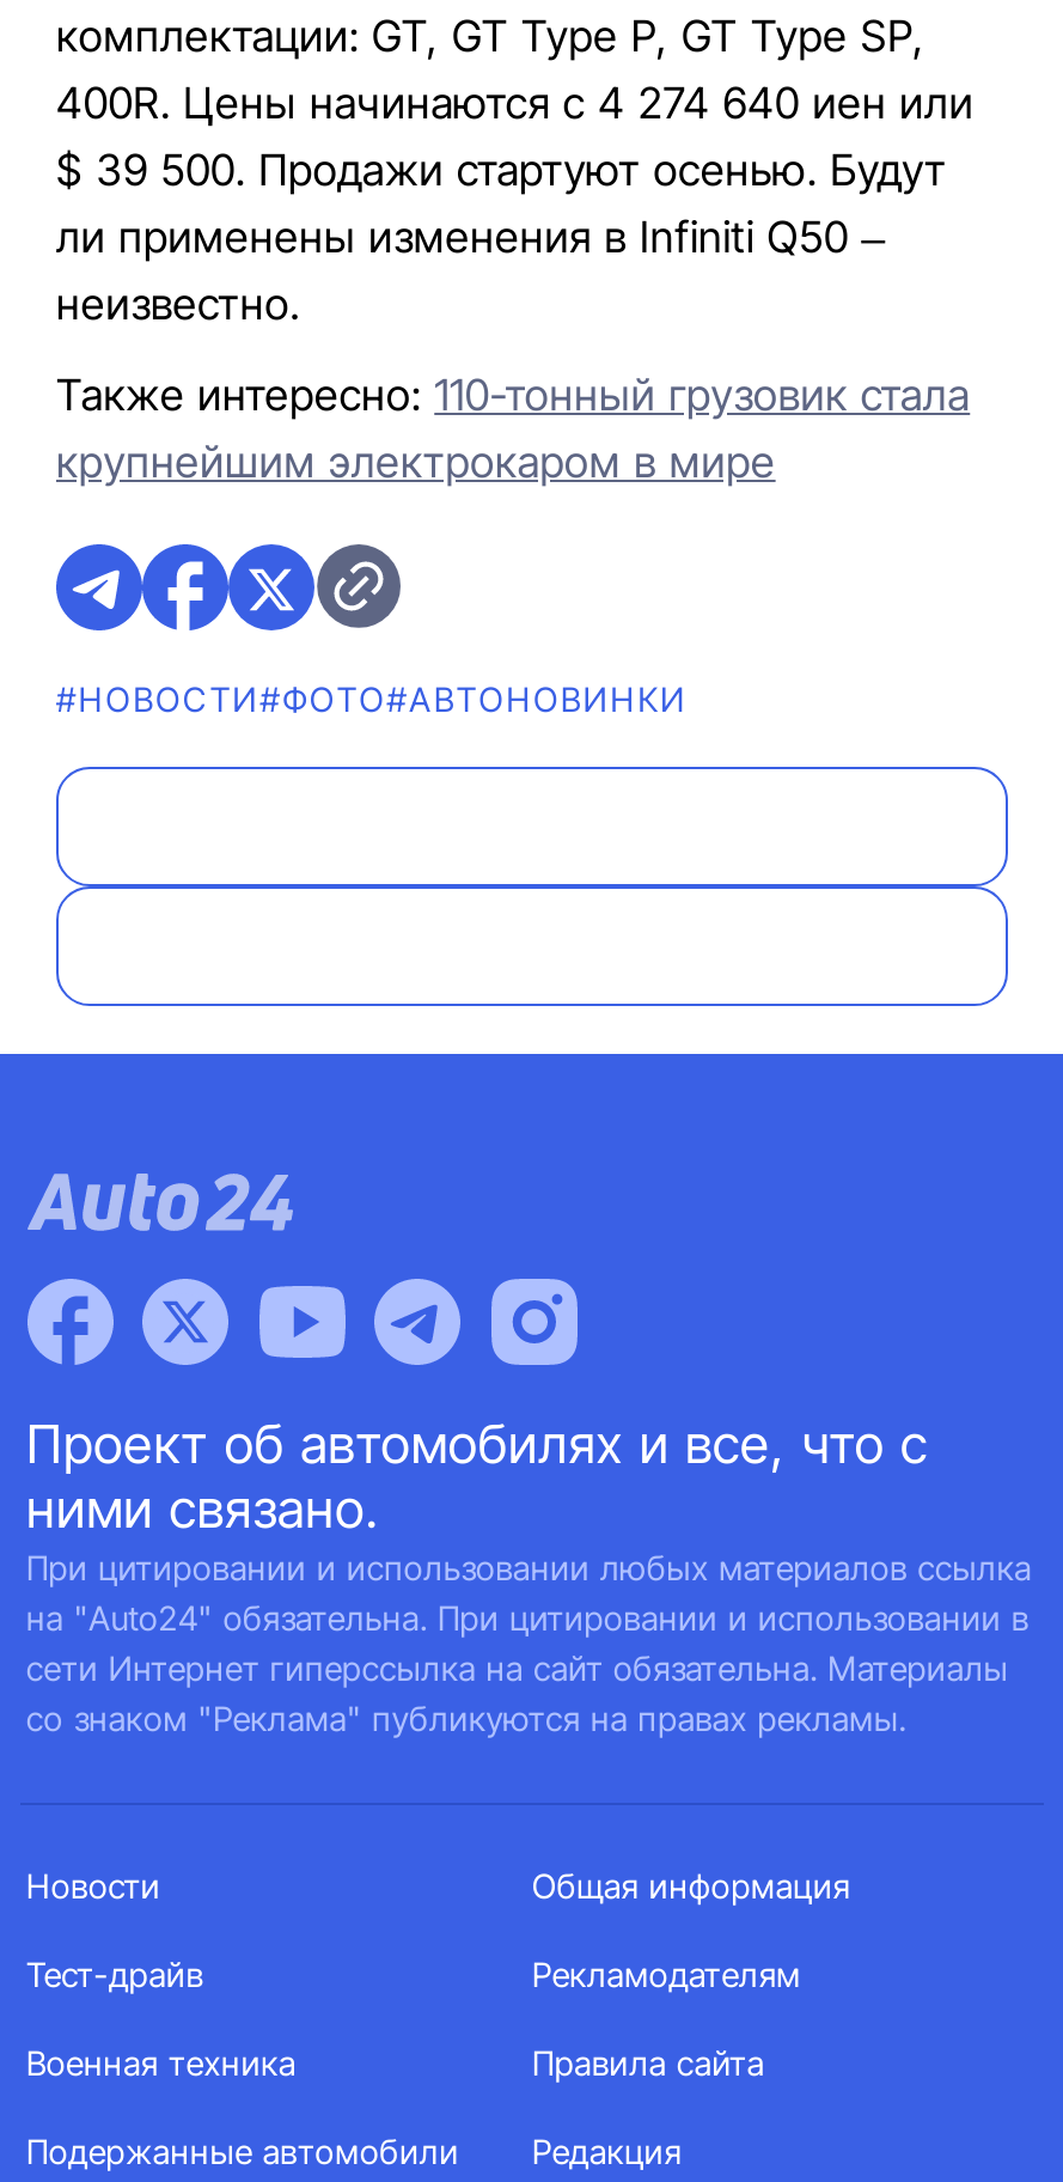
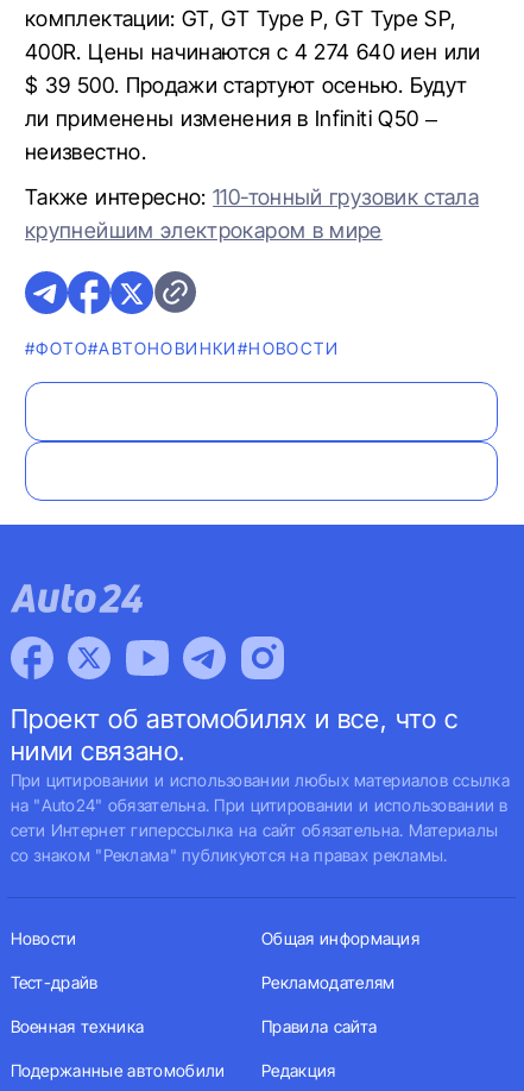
[56,678,688,719] #НОВОСТИ#ФОТО#AВТОНОВИНКИ -> [25,338,339,358] #ФОТО#AВТОНОВИНКИ#НОВОСТИ

